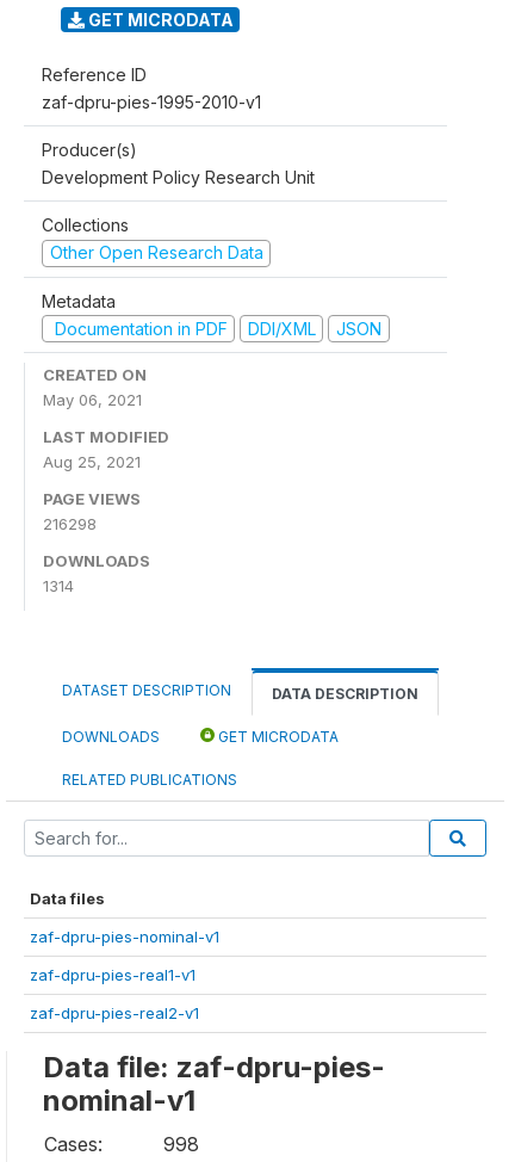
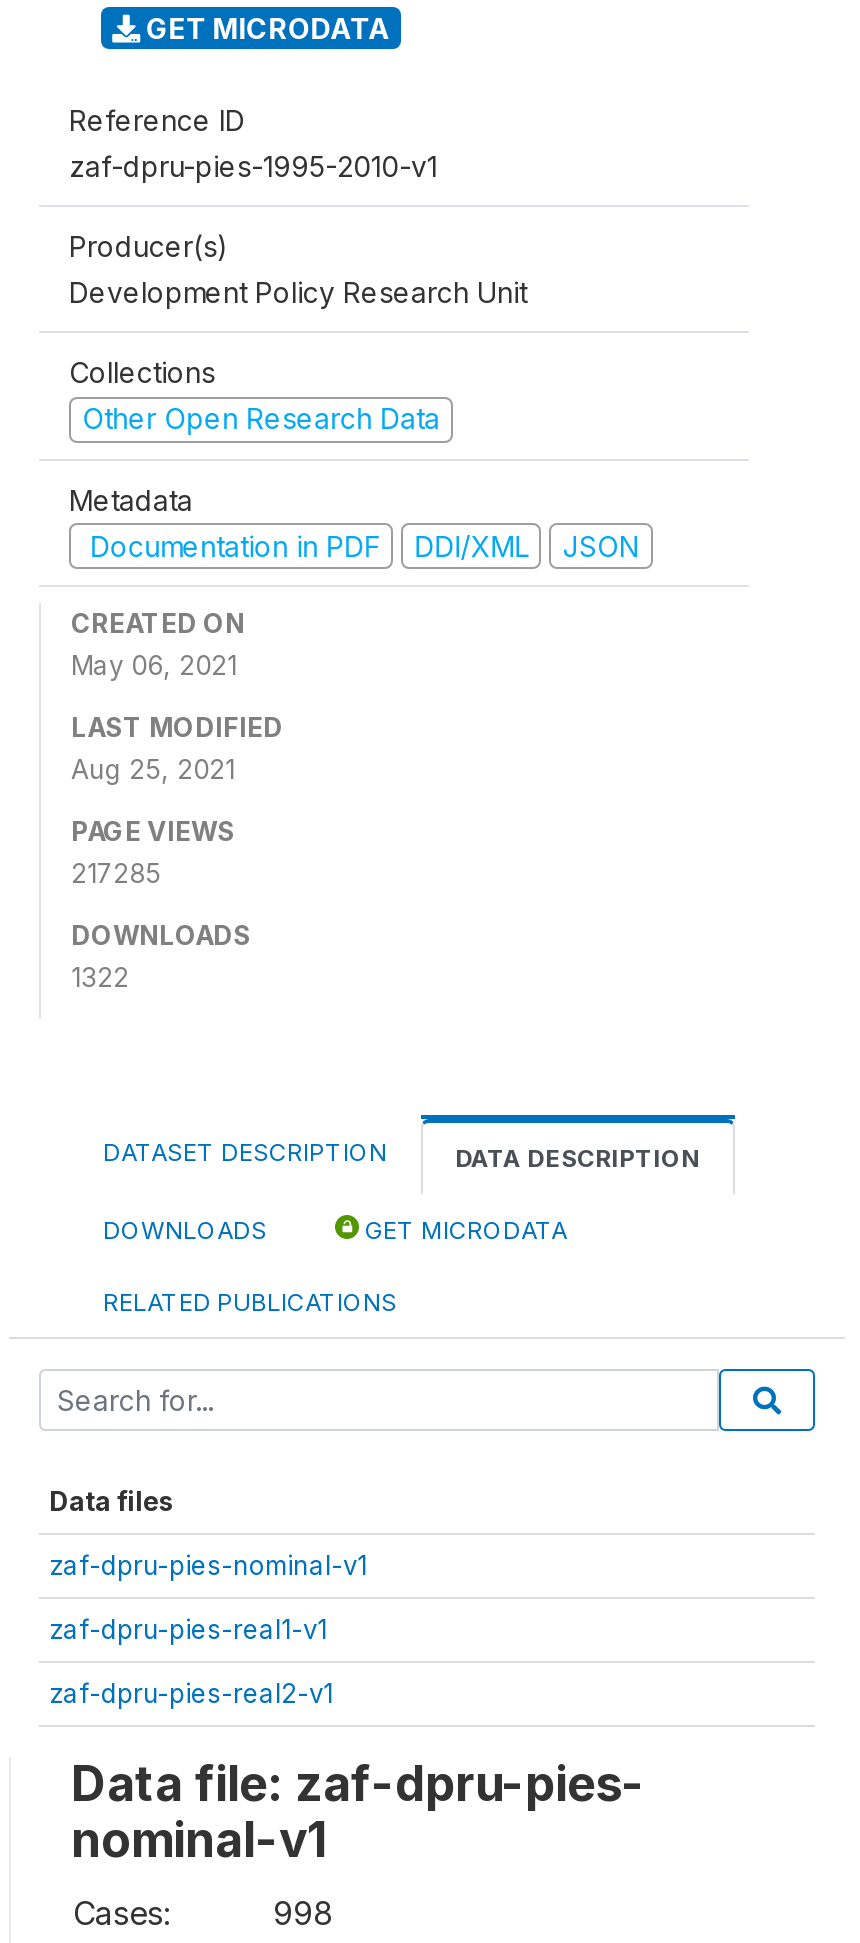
[43,514,97,533] 216298 -> [71,857,161,889] 217285
[43,576,74,595] 1314 -> [71,961,129,993] 1322

